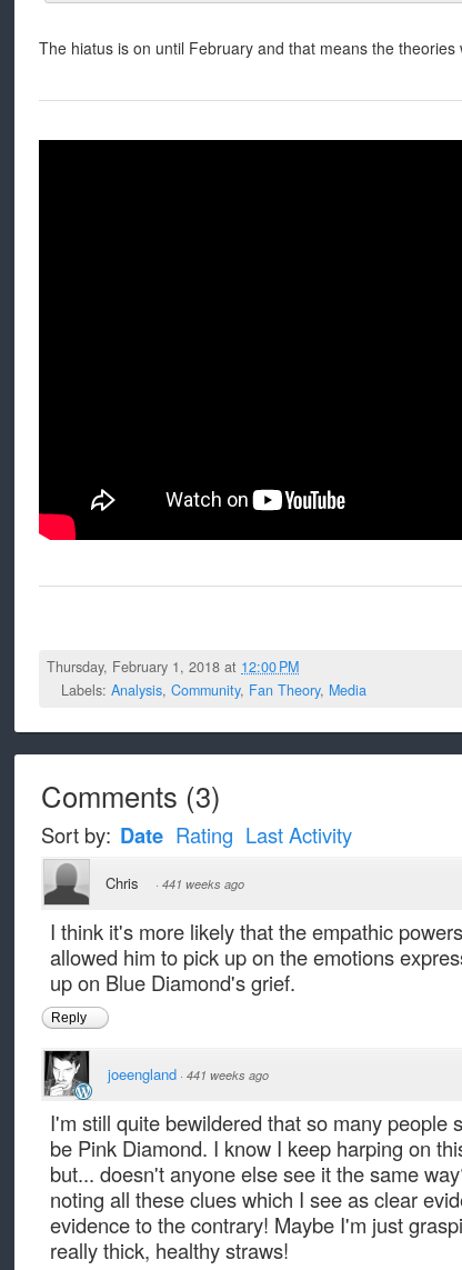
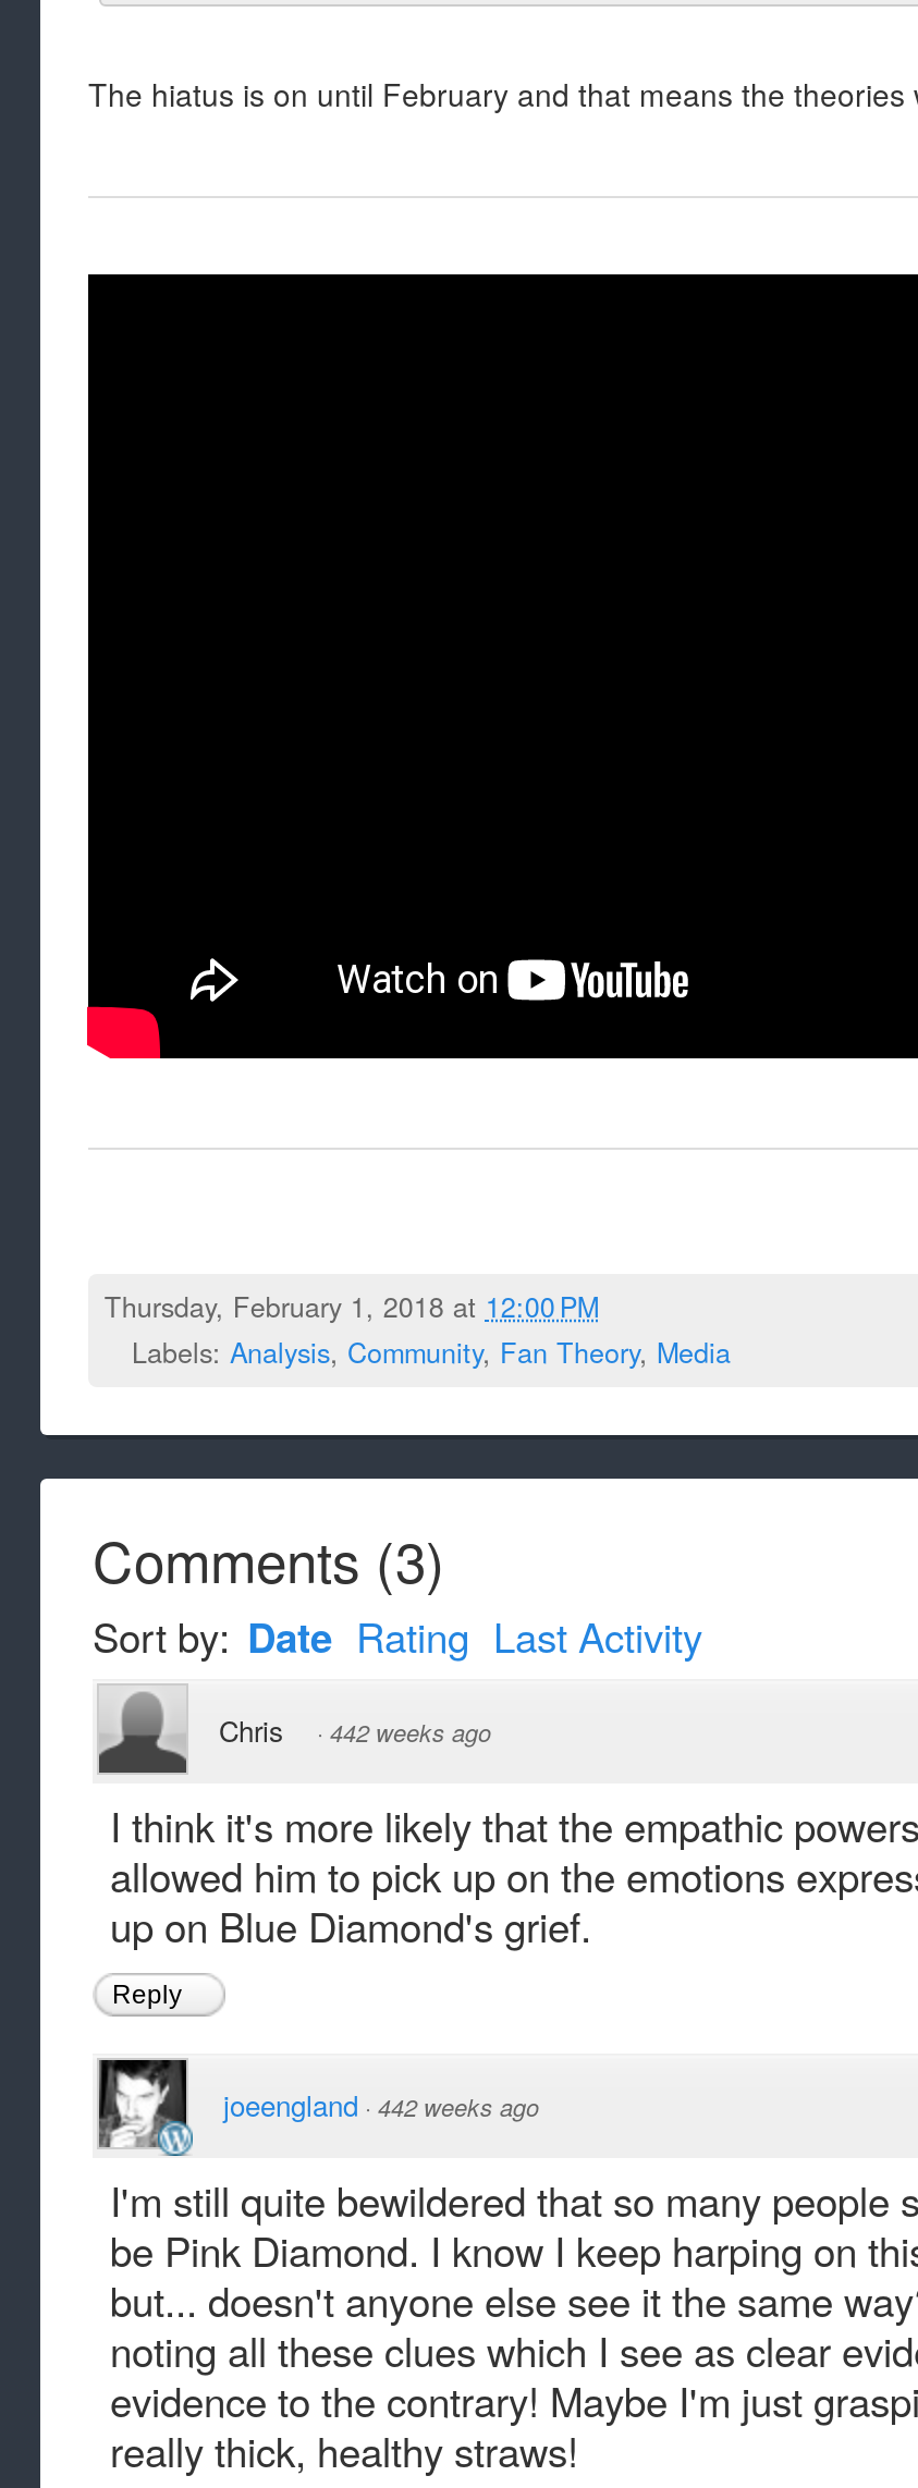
[106,872,244,894] Chris · 441 weeks ago -> [219,1710,491,1751] Chris · 442 weeks ago
[108,1064,269,1085] joeengland · 441 weeks ago -> [223,2084,539,2126] joeengland · 442 weeks ago

